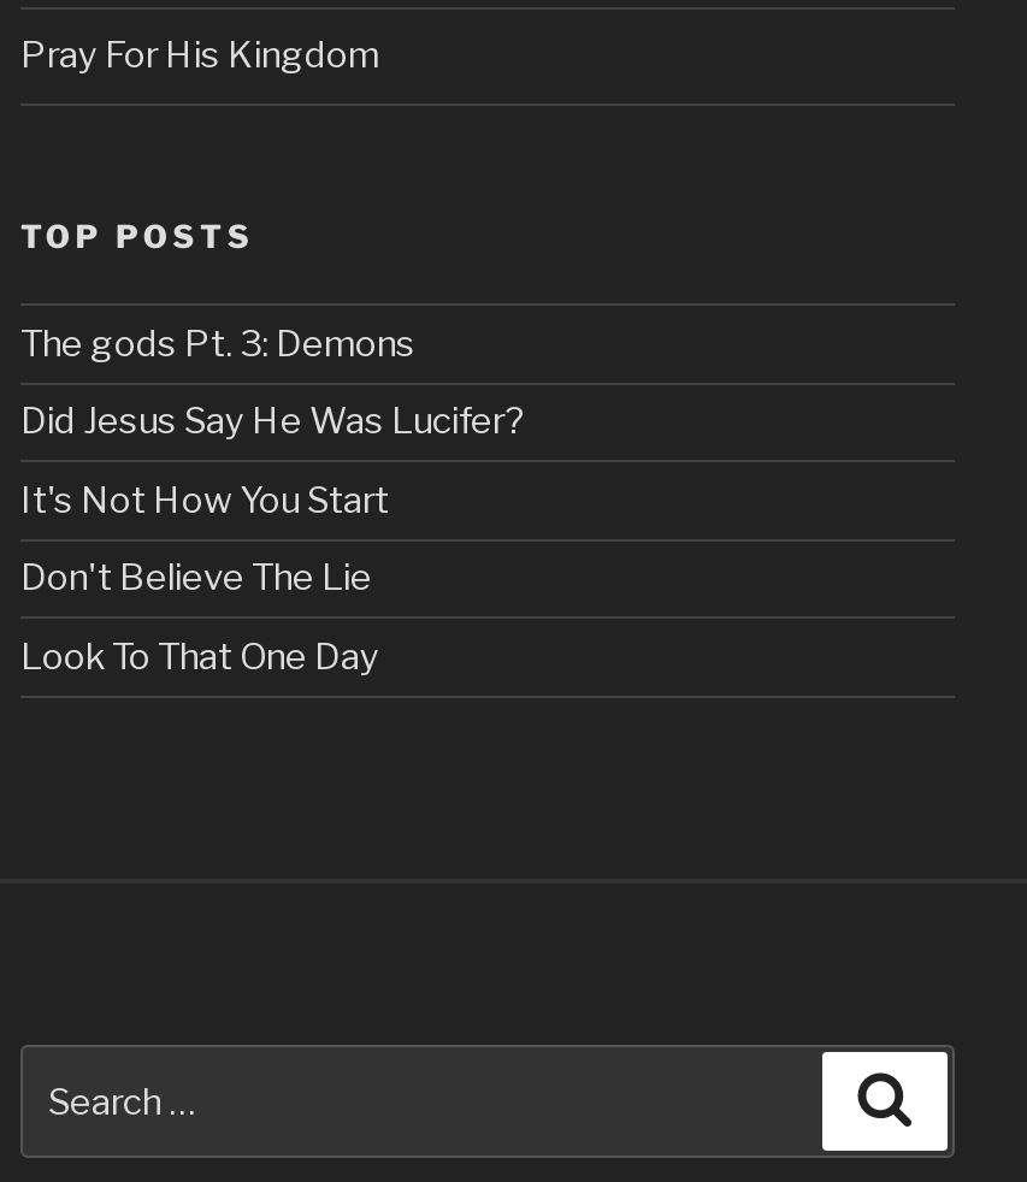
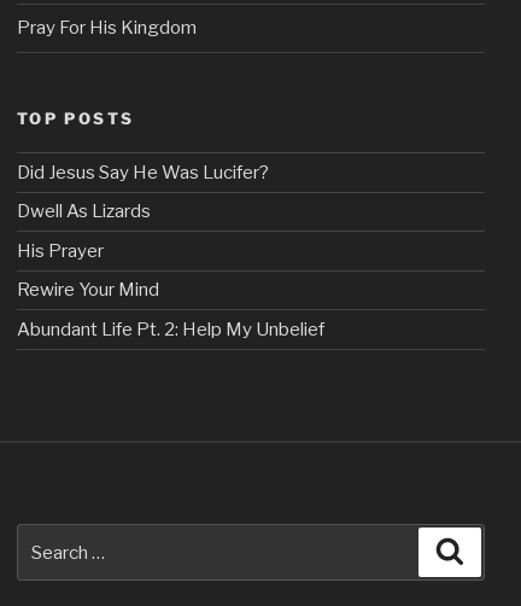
[20,322,415,365] The gods Pt. 3: Demons -> none
moved [20,400,524,444] -> [17,162,269,183]: Did Jesus Say He Was Lucifer?
[20,479,389,678] It's Not How You Start | Don't Believe The Lie | Look To That One Day -> [17,201,324,340] Dwell As Lizards | His Prayer | Rewire Your Mind | Abundant Life Pt. 2: Help My Unbelief

